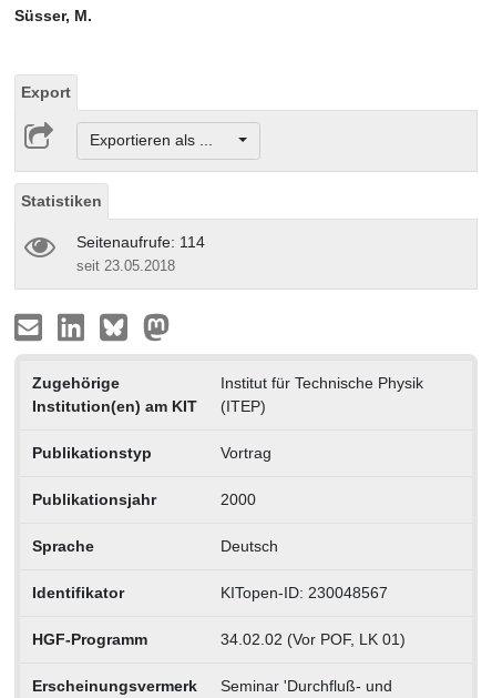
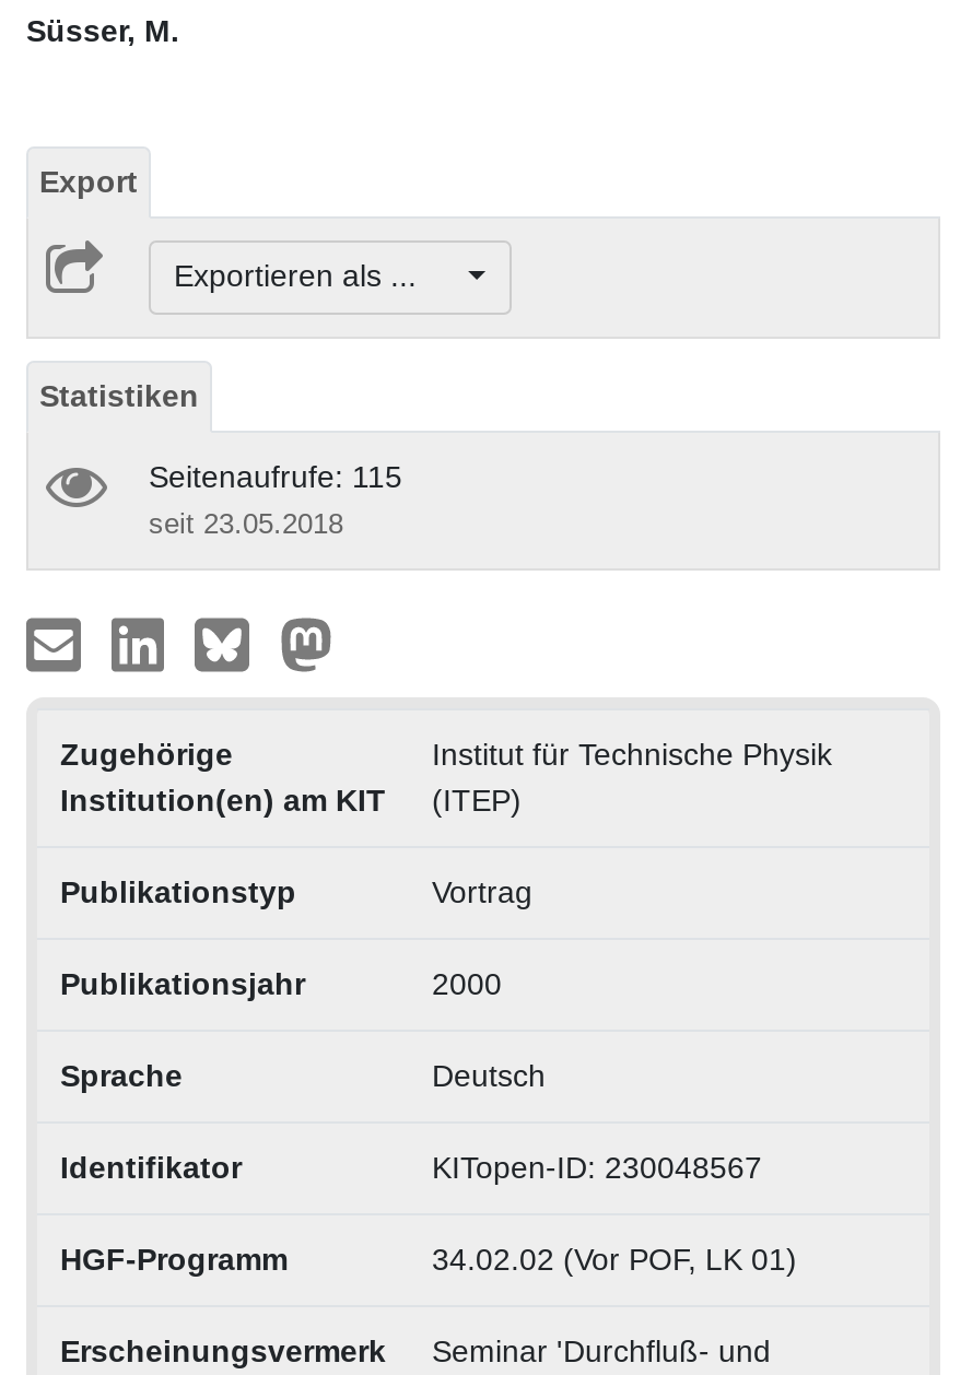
[76,232,205,250] Seitenaufrufe: 114 -> [149,458,402,493] Seitenaufrufe: 115

